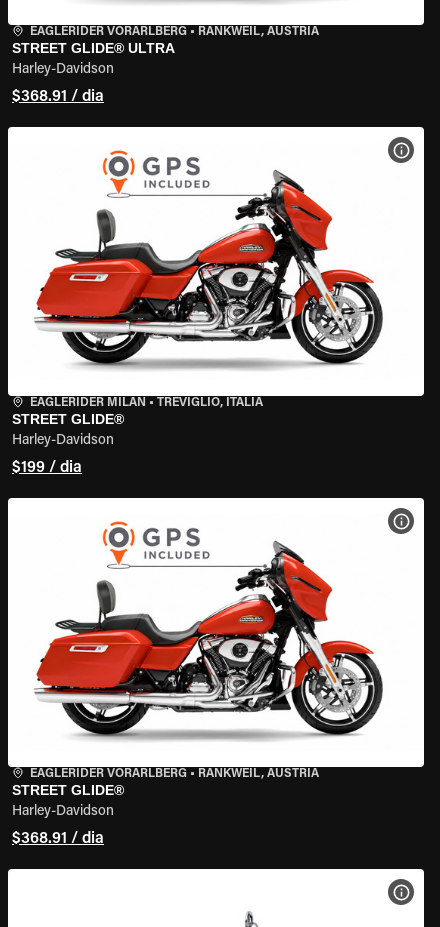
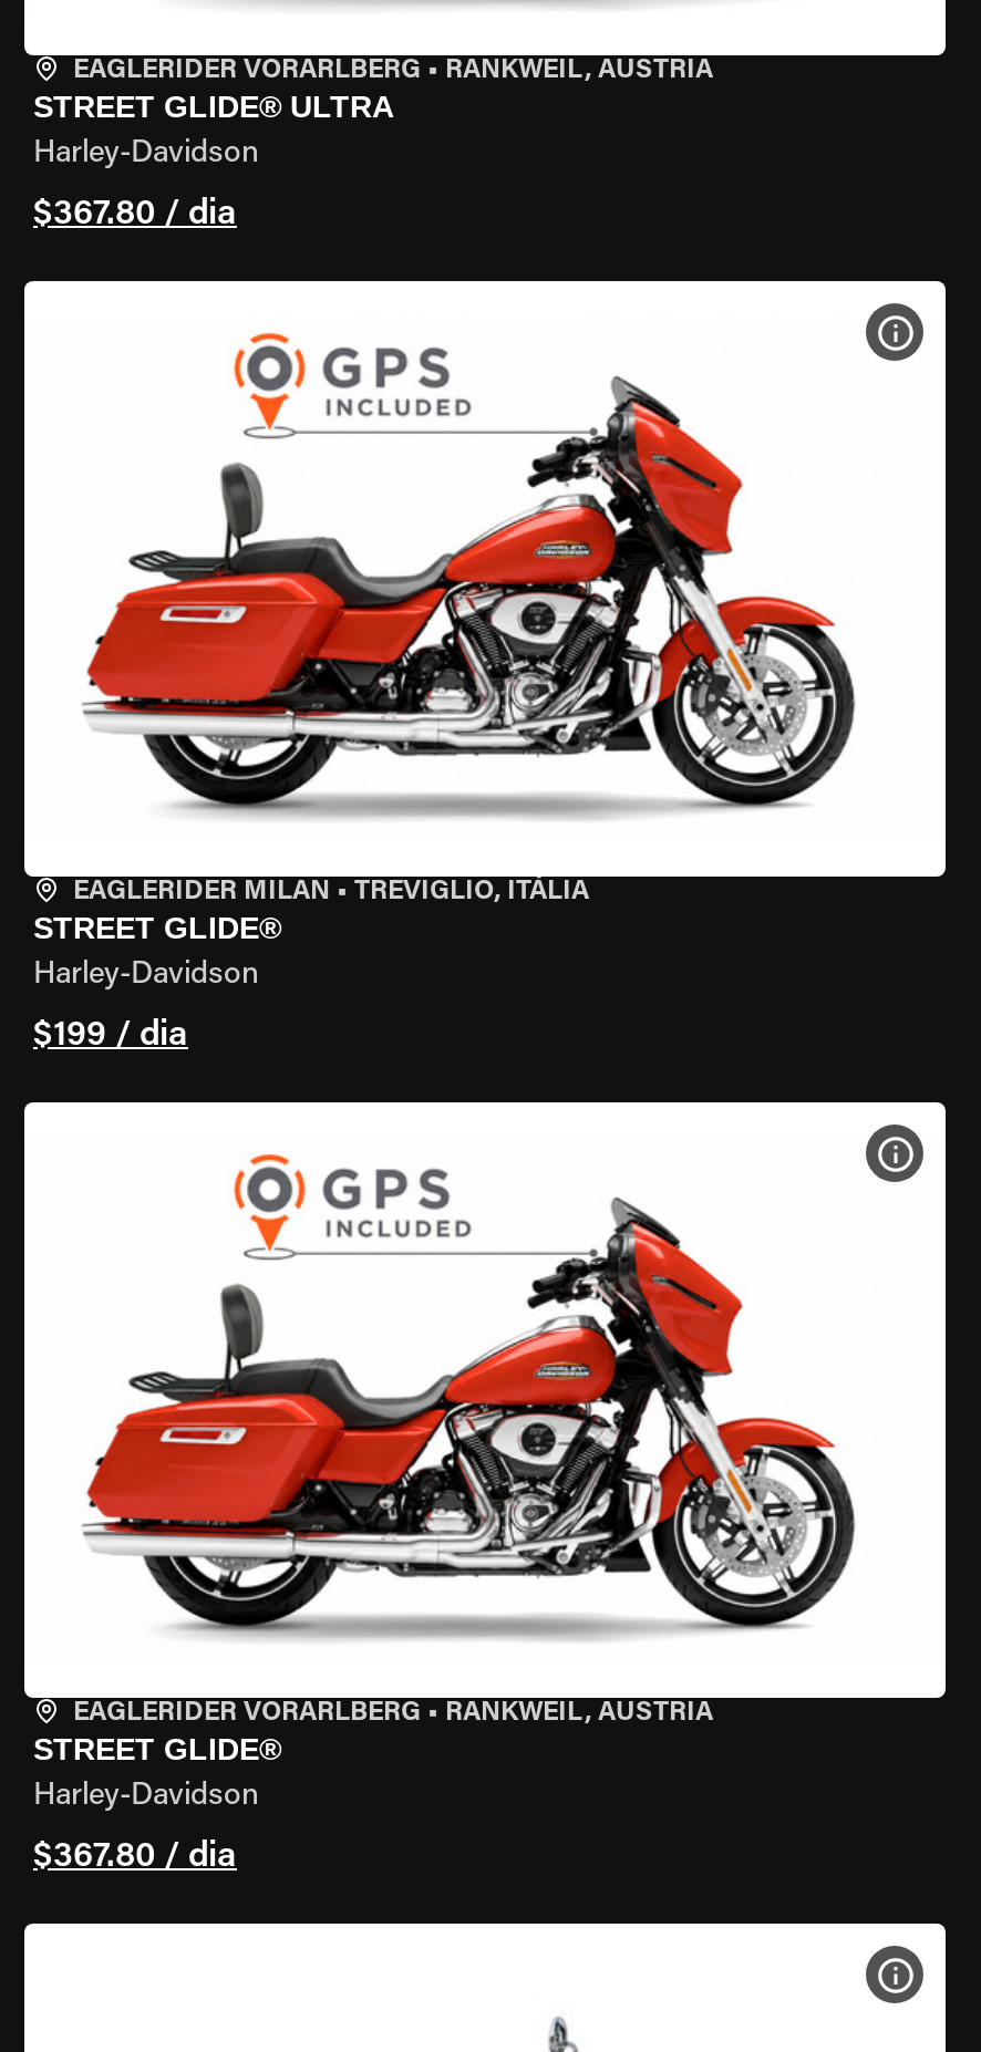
[12,89,104,105] $368.91 / dia -> [33,197,237,232] $367.80 / dia
[12,831,104,847] $368.91 / dia -> [33,1839,237,1875] $367.80 / dia

